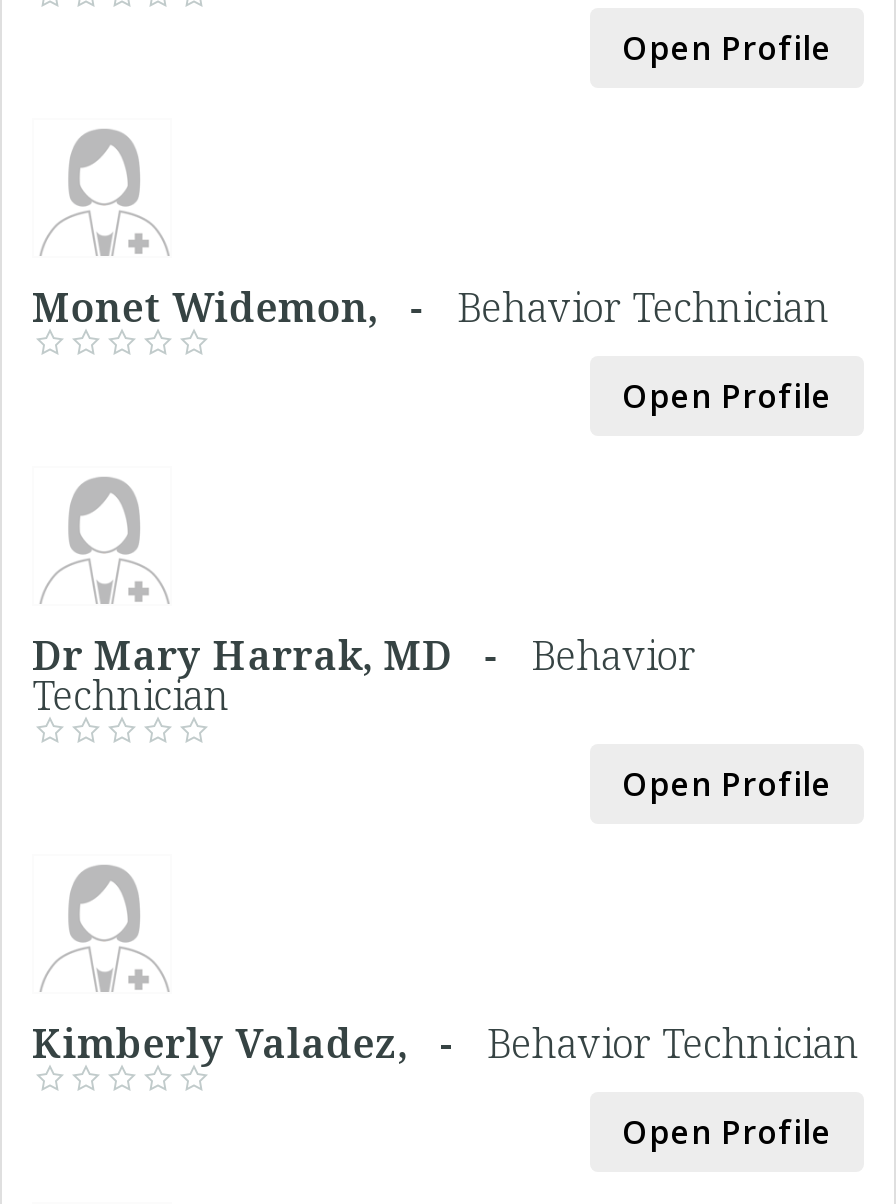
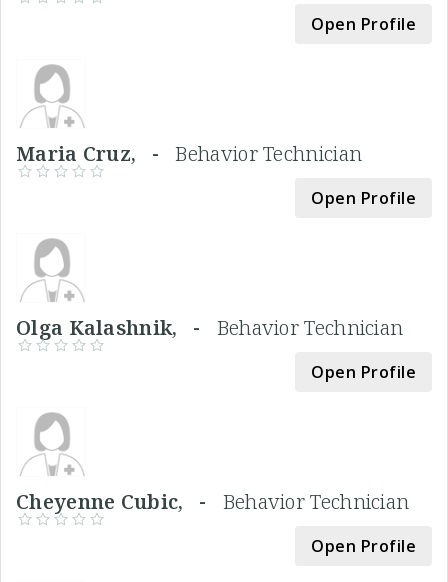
[32,279,830,333] Monet Widemon, - Behavior Technician -> [16,139,362,166] Maria Cruz, - Behavior Technician
[32,627,696,721] Dr Mary Harrak, MD - Behavior | Technician -> [16,313,403,340] Olga Kalashnik, - Behavior Technician
[32,1015,860,1069] Kimberly Valadez, - Behavior Technician -> [16,487,409,514] Cheyenne Cubic, - Behavior Technician

